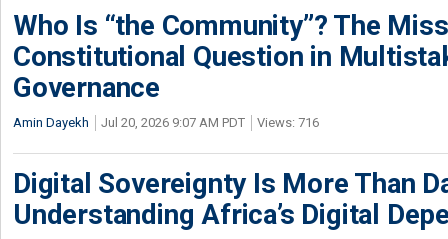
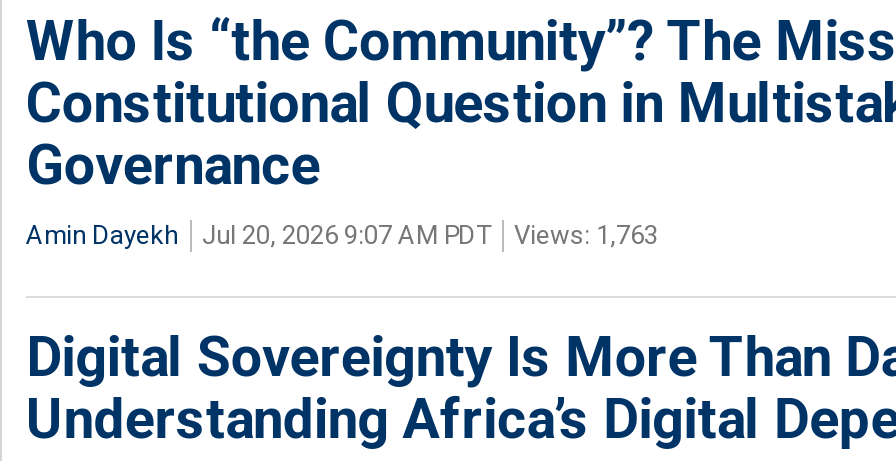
[13,115,319,130] Amin Dayekh Jul 20, 2026 9:07 AM PDT Views: 716 -> [26,220,658,250] Amin Dayekh Jul 20, 2026 9:07 AM PDT Views: 1,763

